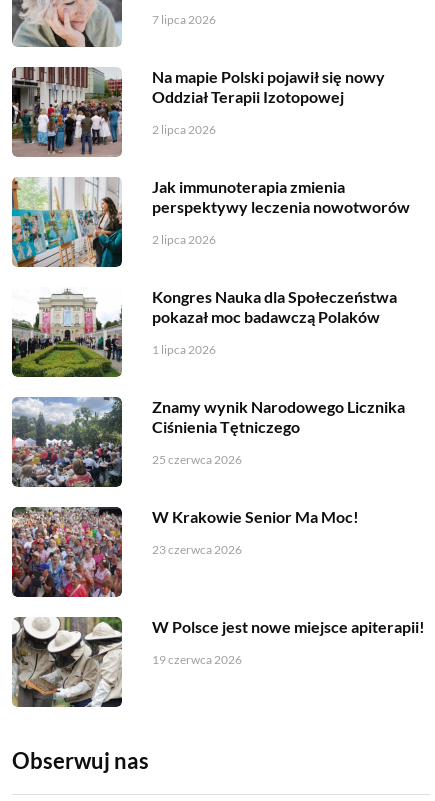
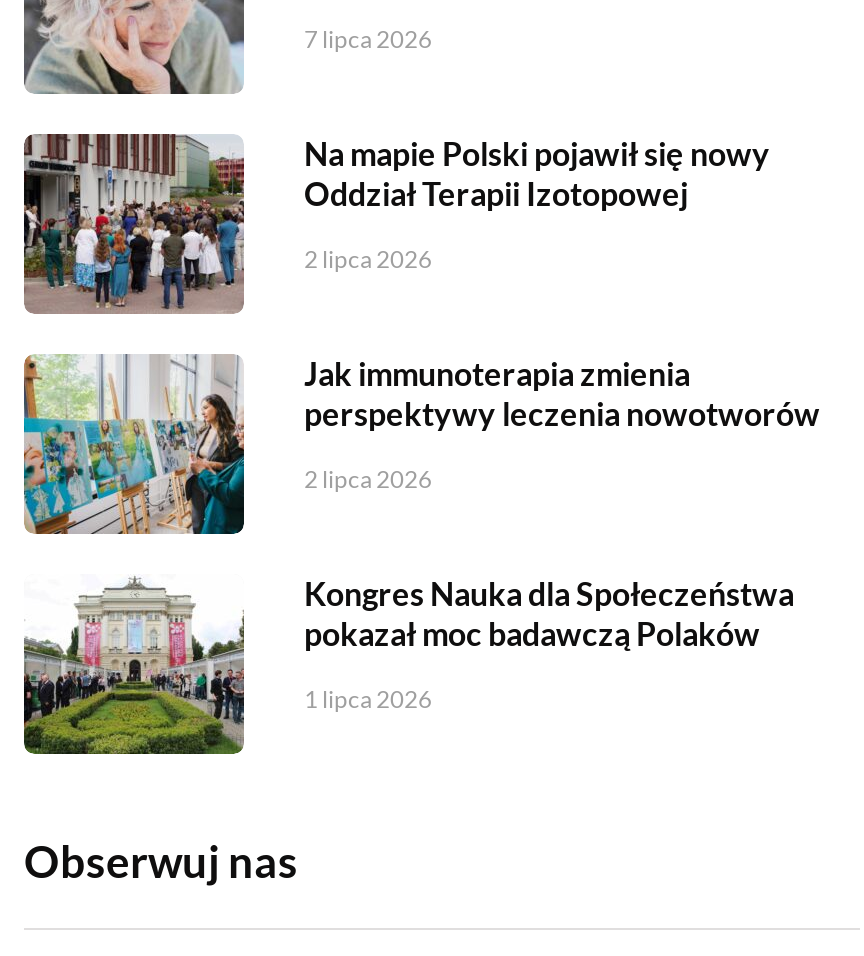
[11,396,405,557] [image] | Znamy wynik Narodowego Licznika | Ciśnienia Tętniczego | 25 czerwca 2026 | W Krakowie Senior Ma Moc! | 23 czerwca 2026 -> none
[11,506,123,598] [image] -> none
[11,616,425,708] [image] | W Polsce jest nowe miejsce apiterapii! | 19 czerwca 2026 -> none

